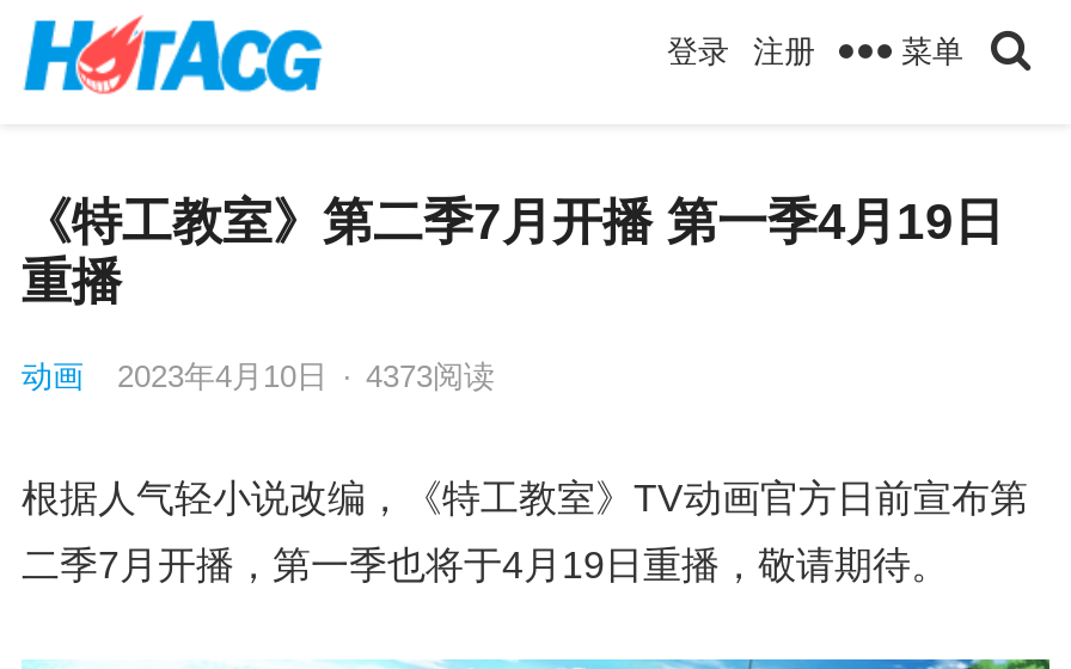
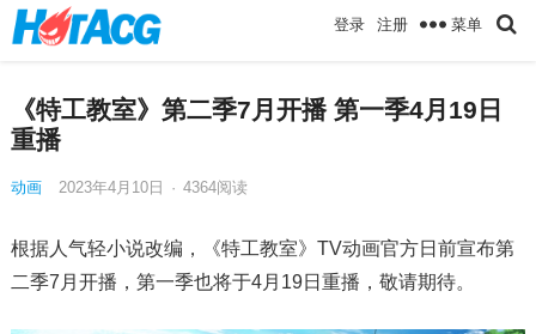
[22,358,495,394] 动画 2023年4月10日 · 4373阅读 -> [11,178,248,196] 动画 2023年4月10日 · 4364阅读

